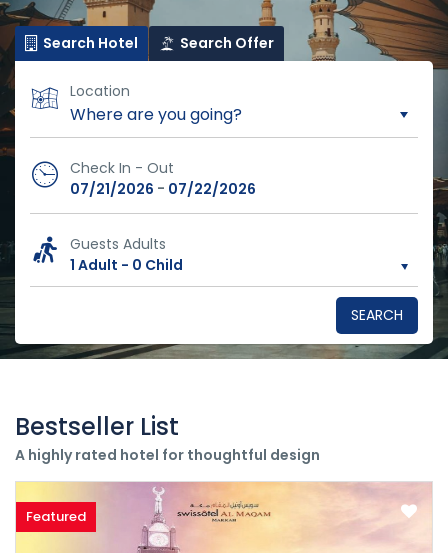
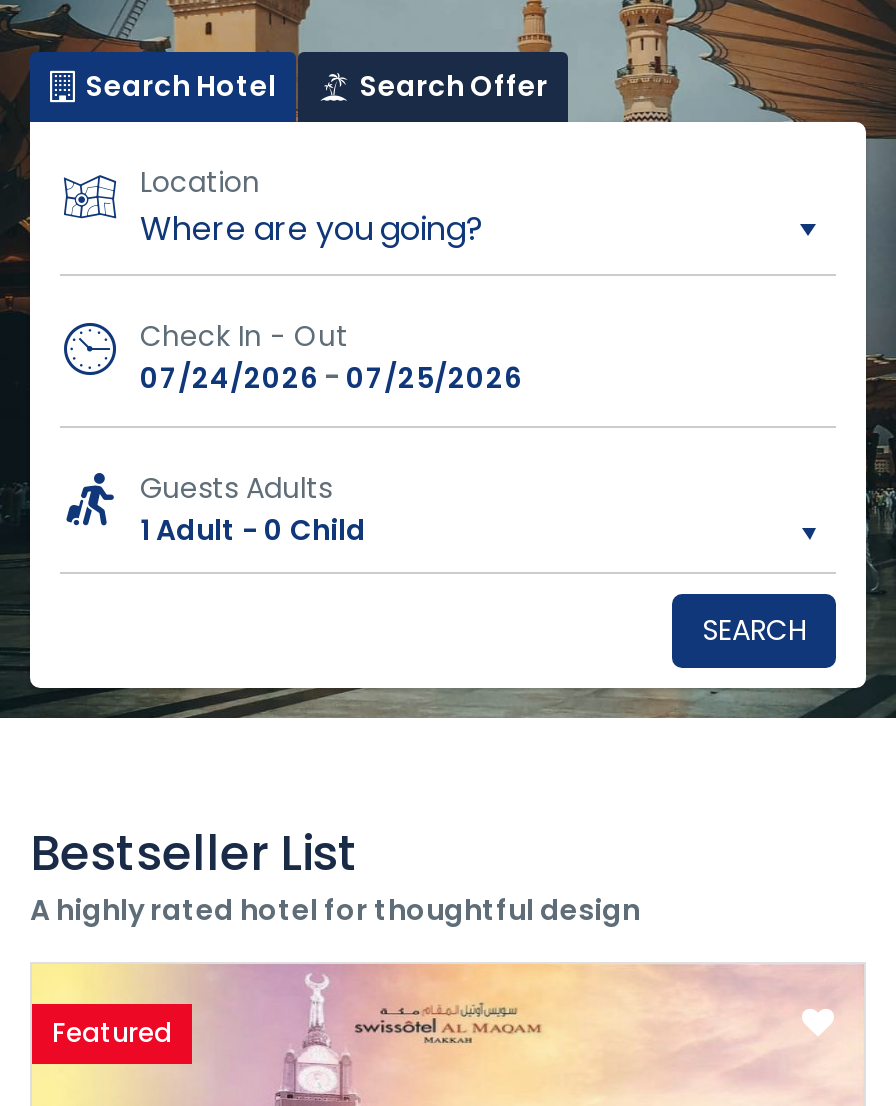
[70,178,256,199] 07/21/2026 - 07/22/2026 -> [140,356,522,398] 07/24/2026 - 07/25/2026

